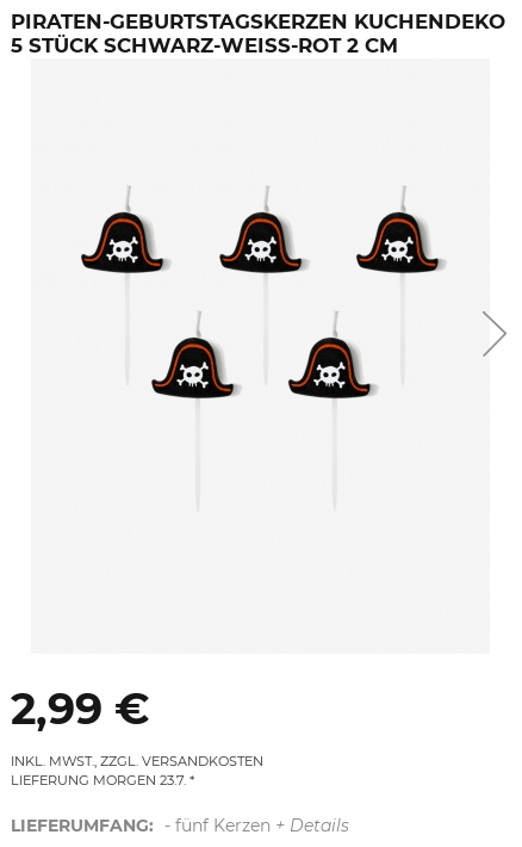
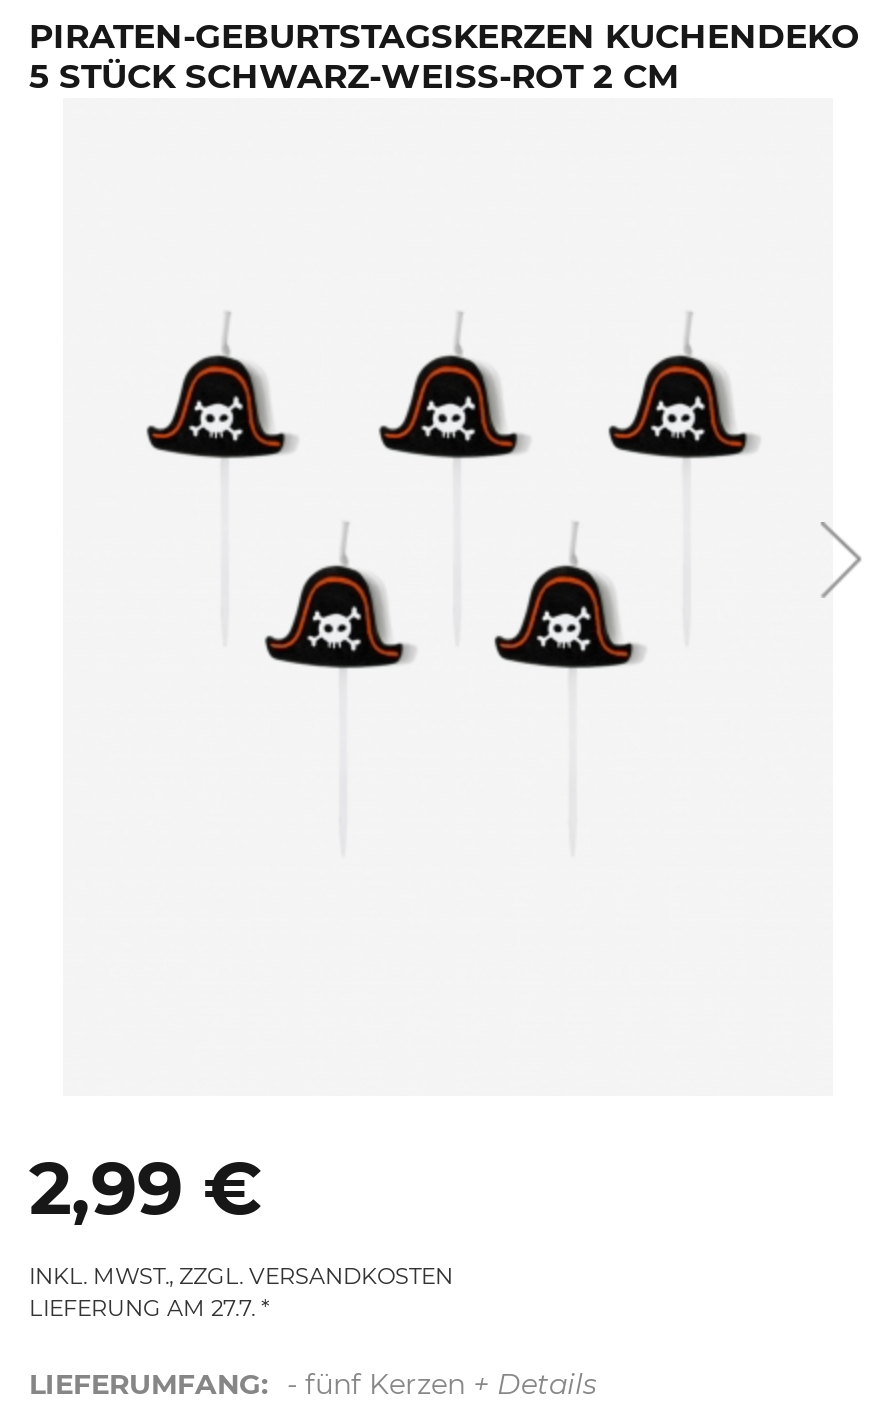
[11,772,186,789] LIEFERUNG MORGEN 23.7. -> [29,1294,255,1322] LIEFERUNG AM 27.7.

